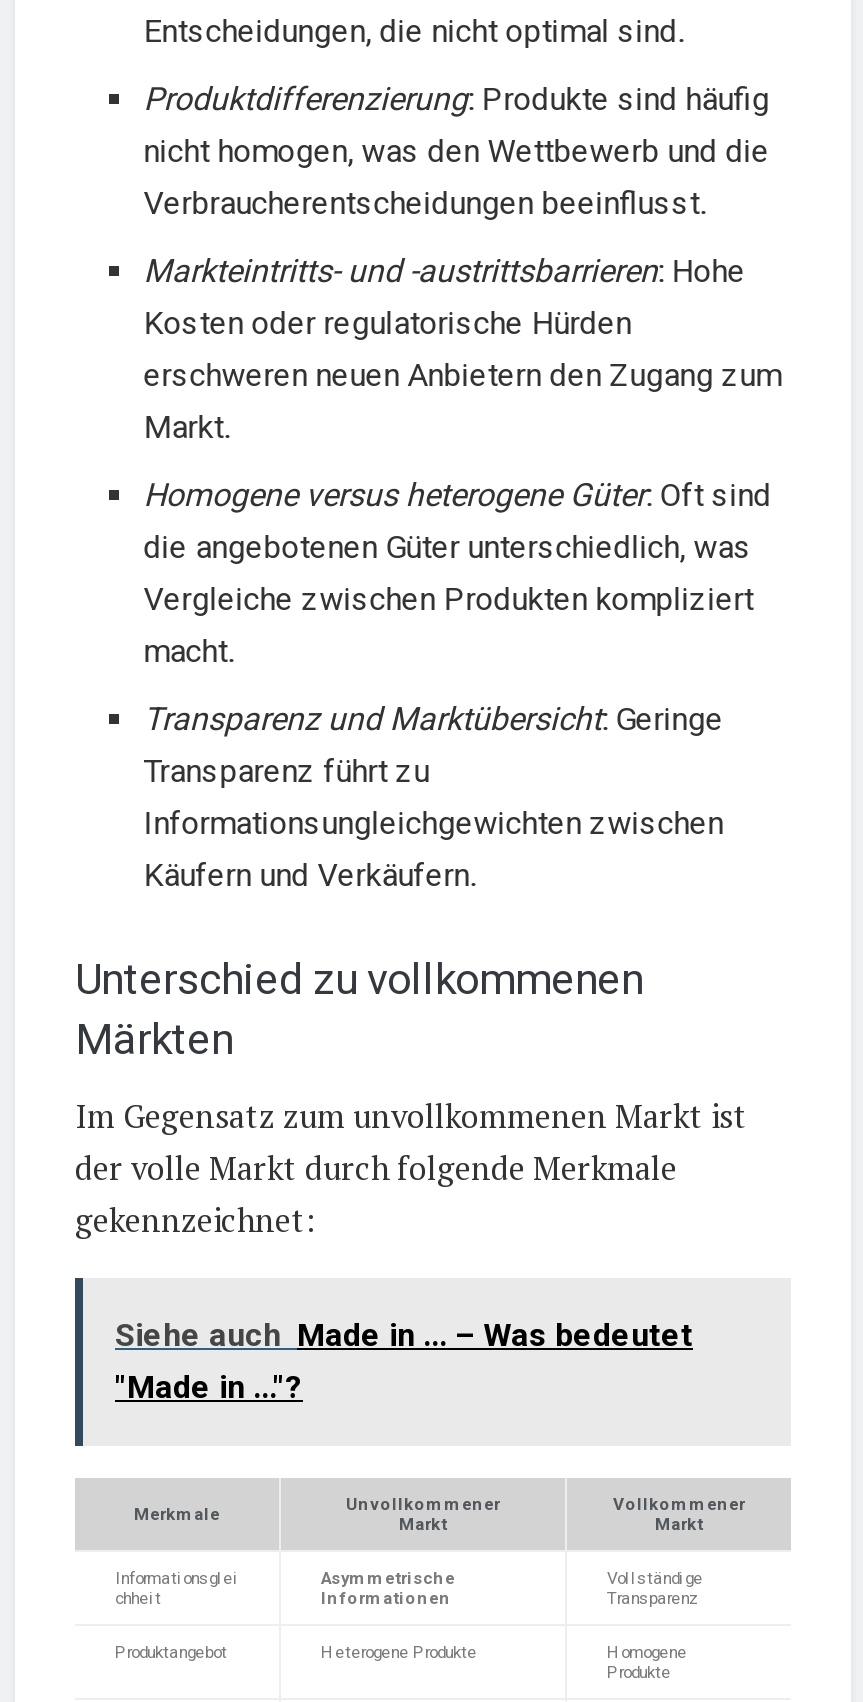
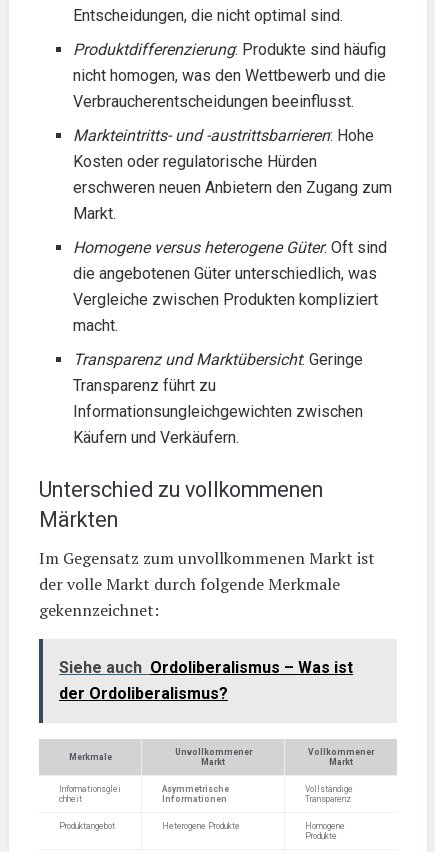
[115,1317,693,1407] Siehe auch Made in ... – Was bedeutet | "Made in ..."? -> [59,658,353,703] Siehe auch Ordoliberalismus – Was ist | der Ordoliberalismus?

